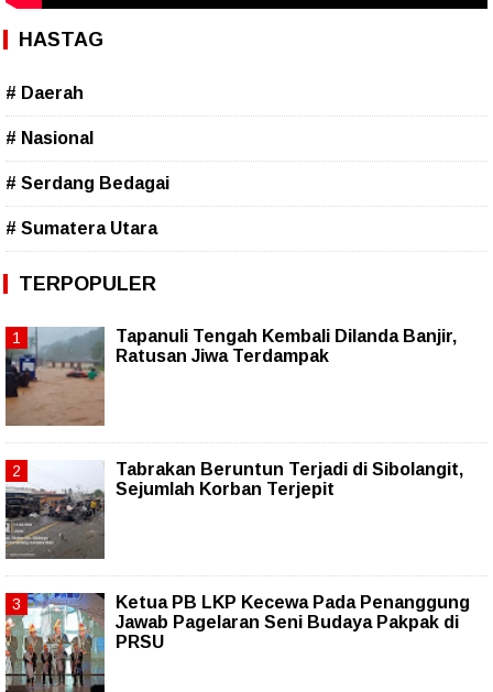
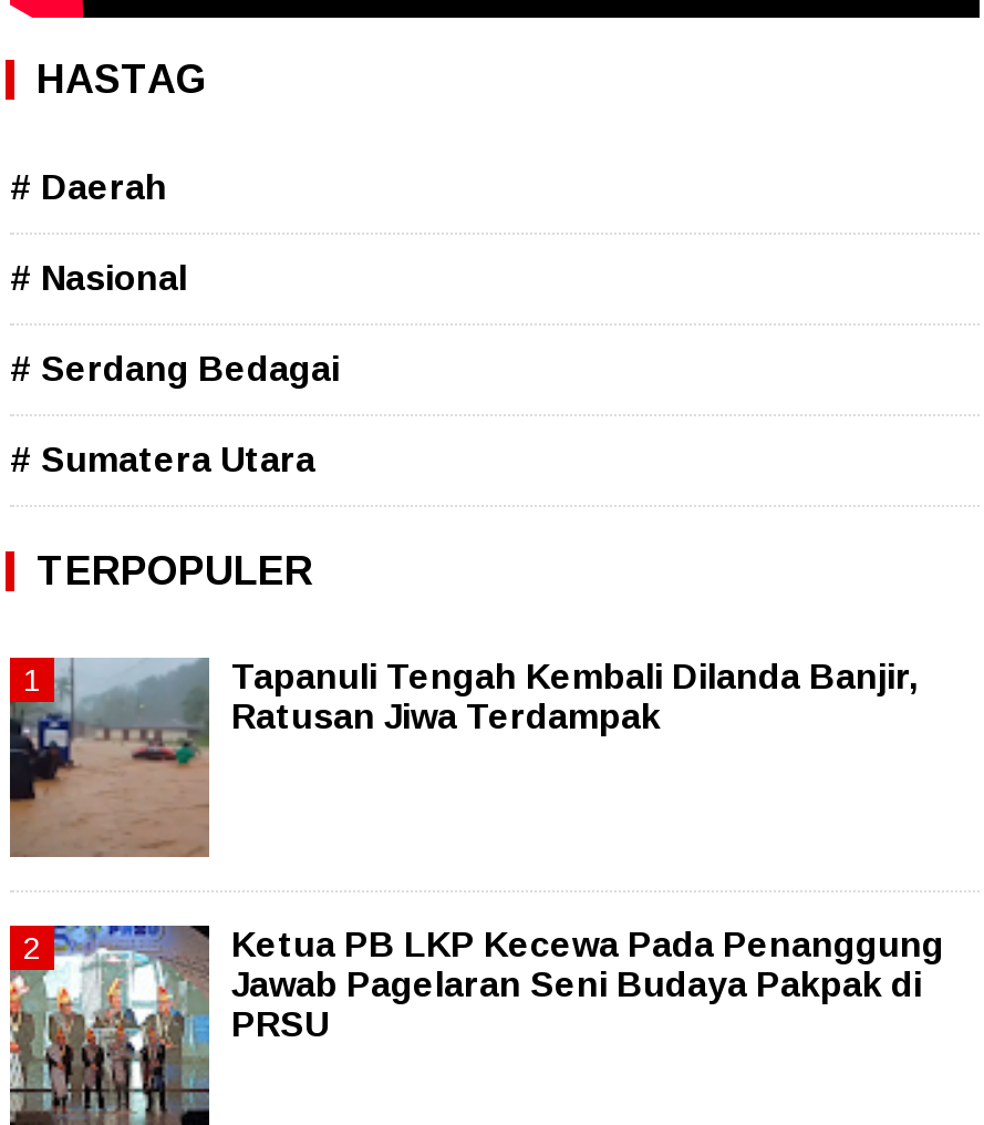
[6,459,463,558] [image] | Tabrakan Beruntun Terjadi di Sibolangit, | Sejumlah Korban Terjepit -> none

